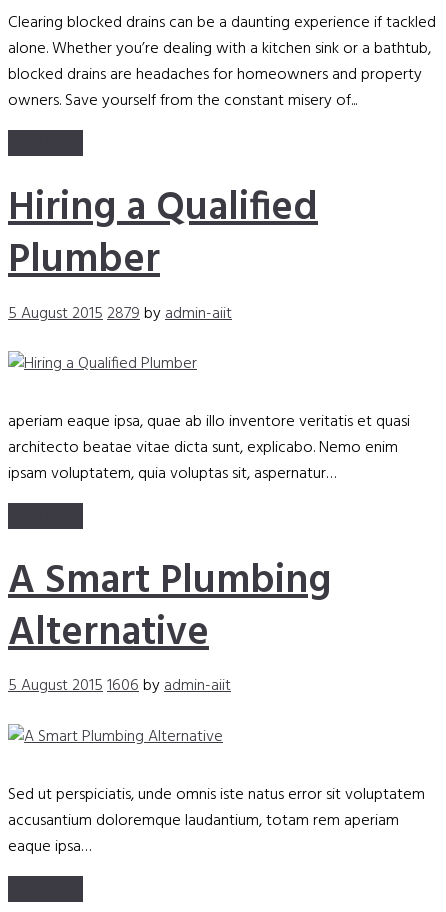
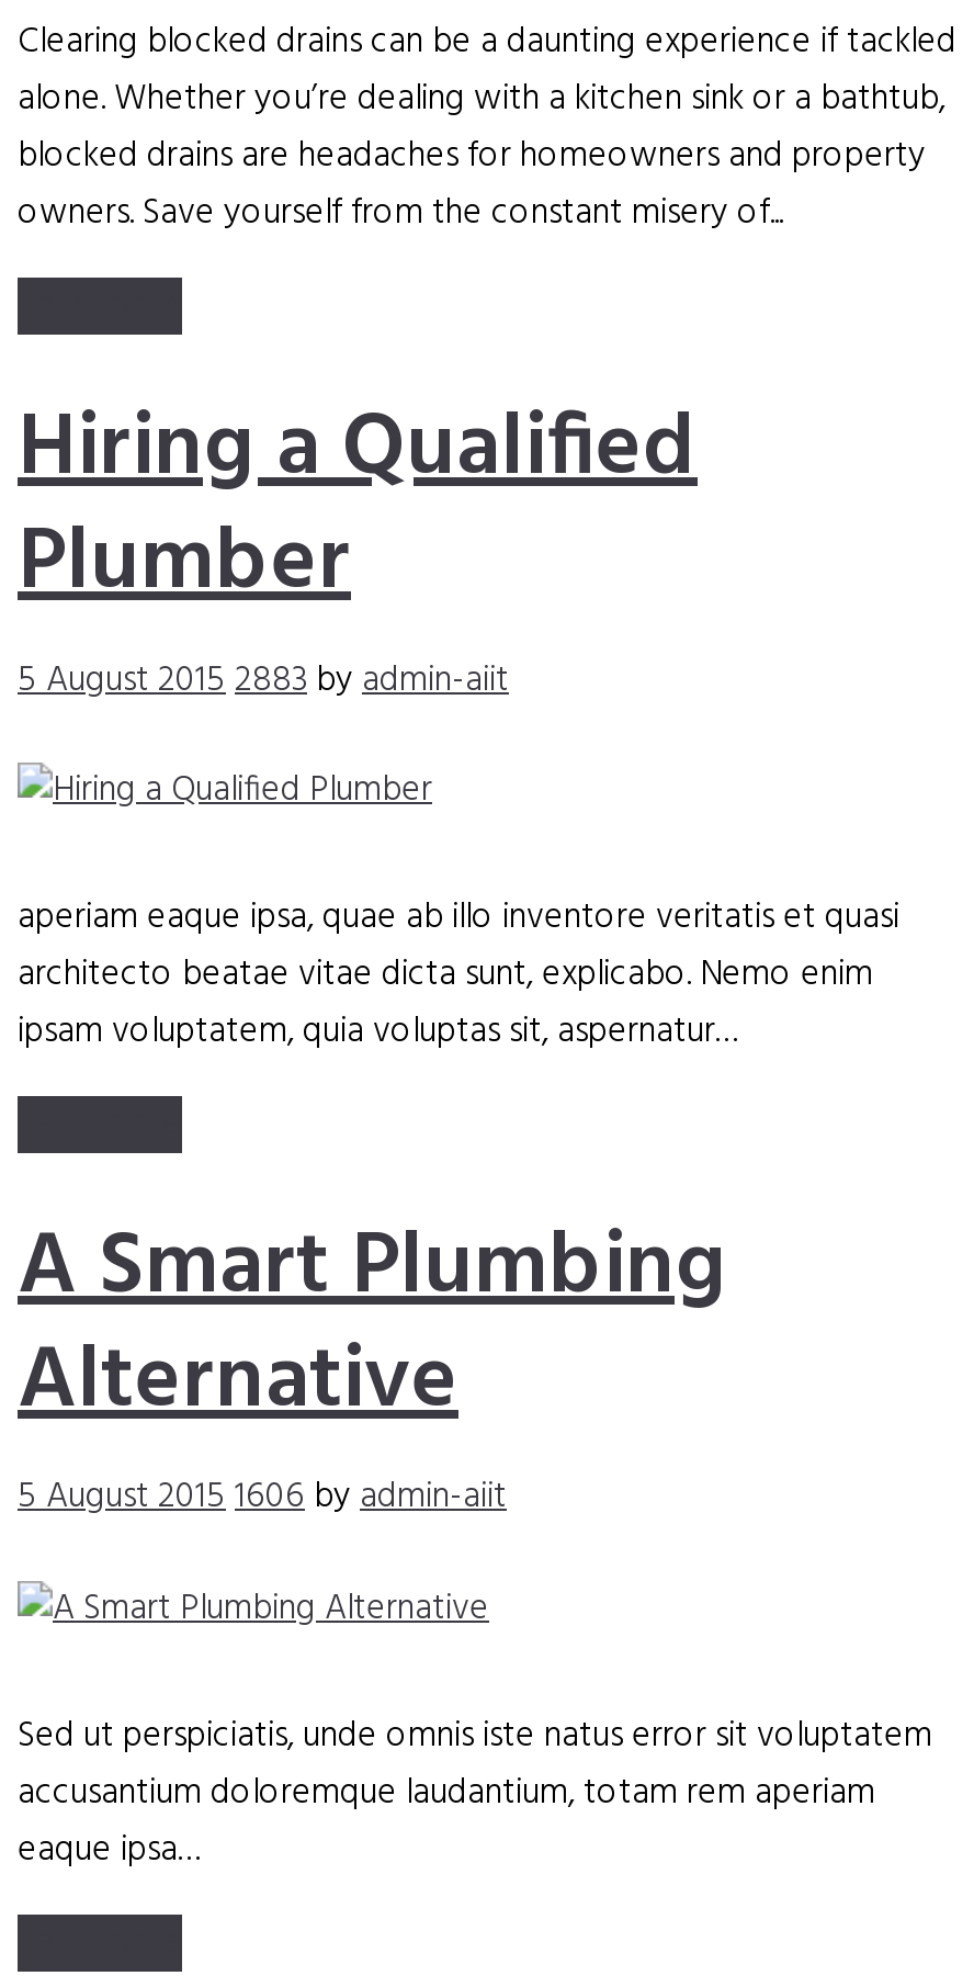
[8,301,232,327] 5 August 2015 2879 by admin-aiit -> [18,652,509,709] 5 August 2015 2883 by admin-aiit

